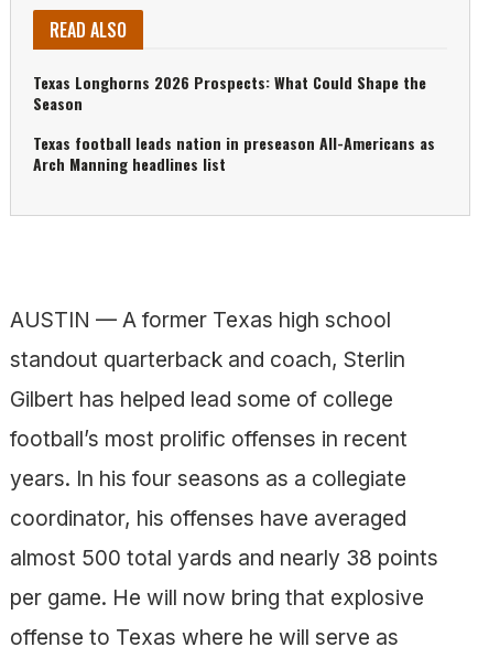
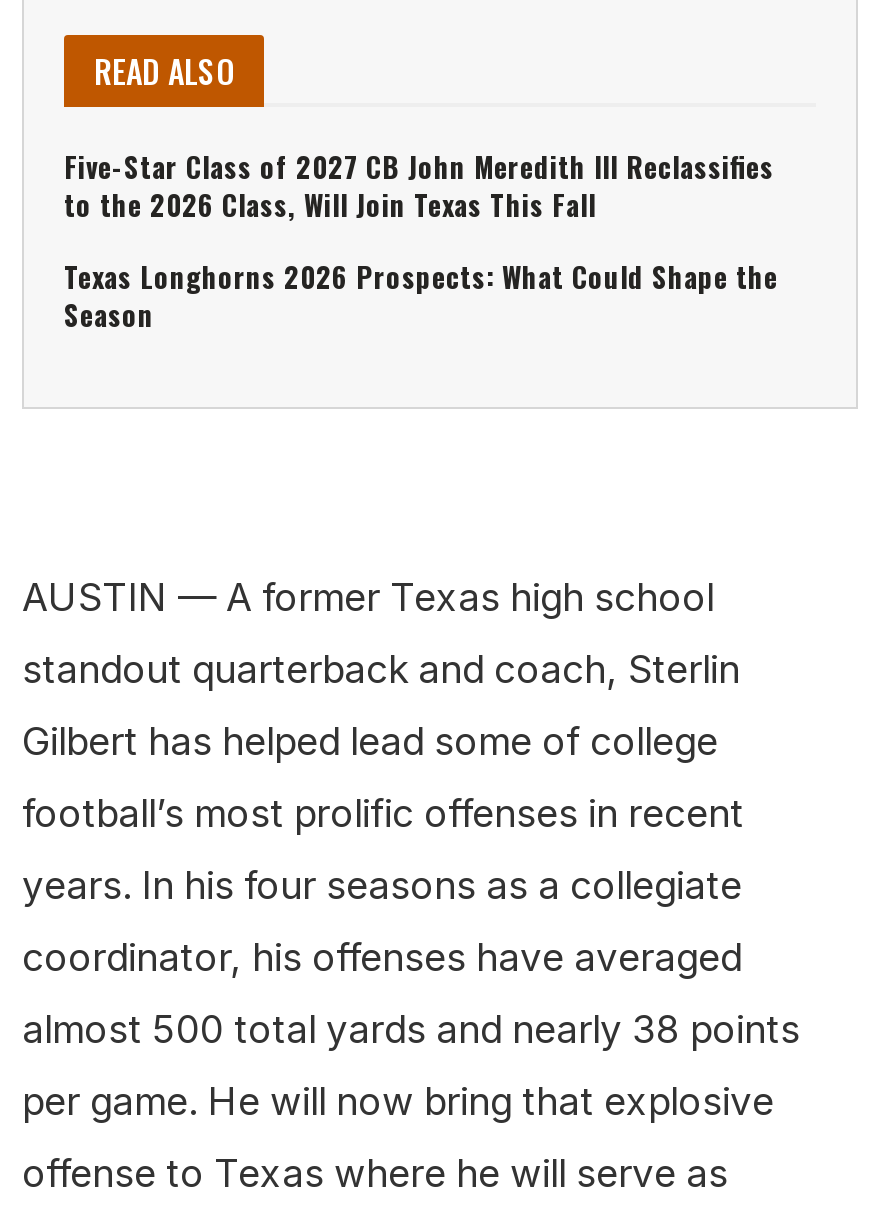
none -> [64,146,774,226] Five-Star Class of 2027 CB John Meredith III Reclassifies | to the 2026 Class, Will Join Texas This Fall
moved [33,71,426,115] -> [64,256,778,336]: Texas Longhorns 2026 Prospects: What Could Shape the | Season
[33,131,435,176] Texas football leads nation in preseason All-Americans as | Arch Manning headlines list -> none

